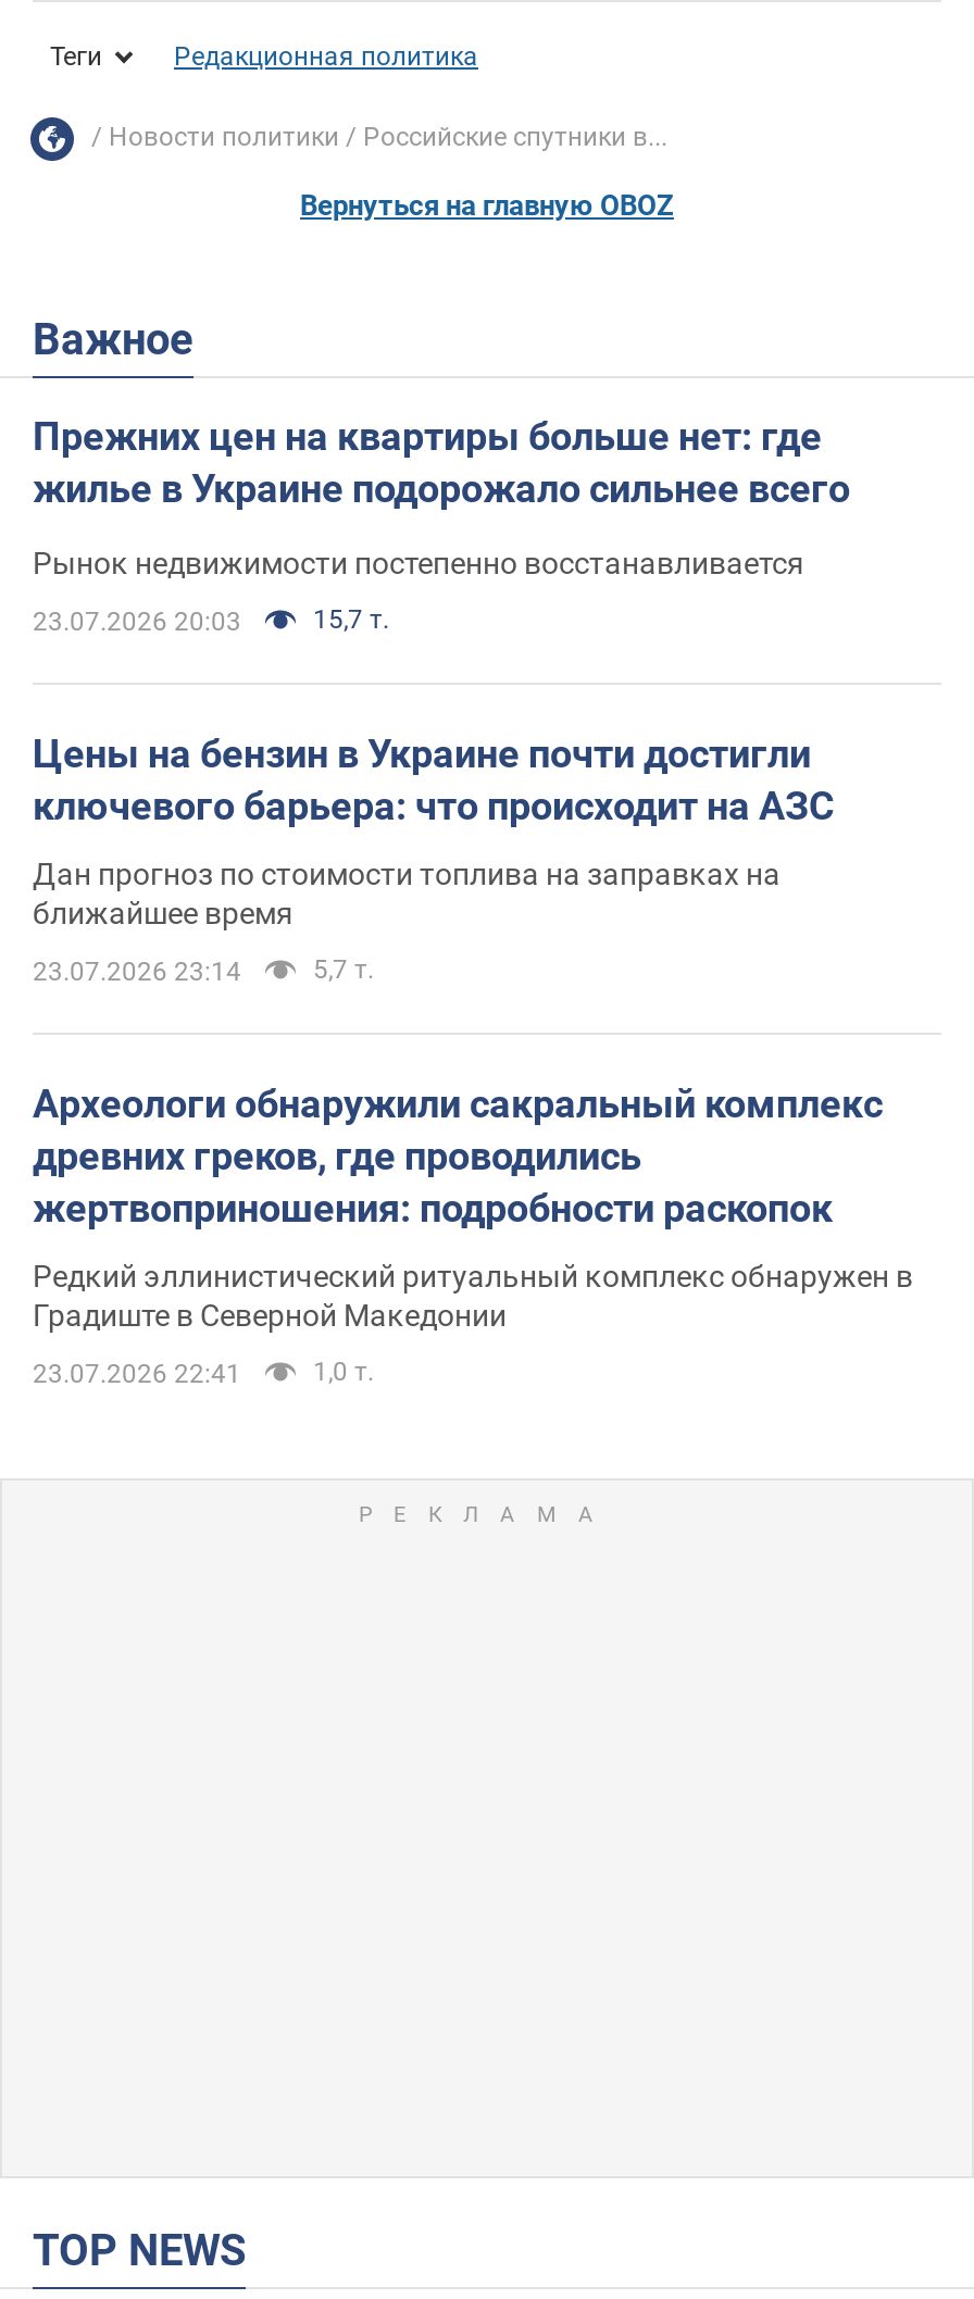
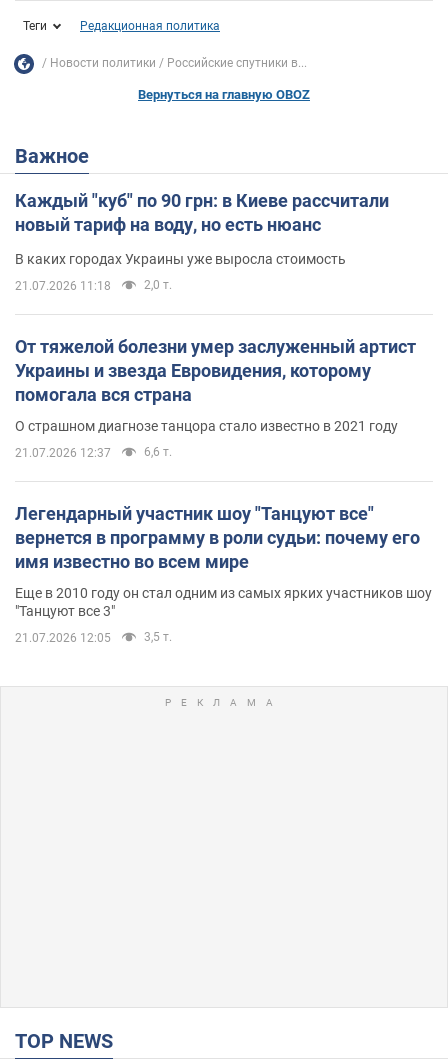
[33,412,850,510] Прежних цен на квартиры больше нет: где | жилье в Украине подорожало сильнее всего -> [15,190,389,235] Каждый "куб" по 90 грн: в Киеве рассчитали | новый тариф на воду, но есть нюанс
[33,545,804,580] Рынок недвижимости постепенно восстанавливается -> [15,251,346,267] В каких городах Украины уже выросла стоимость
[33,604,389,636] 23.07.2026 20:03 | 15,7 т. -> [15,278,172,293] 21.07.2026 11:18 | 2,0 т.
[33,730,835,828] Цены на бензин в Украине почти достигли | ключевого барьера: что происходит на АЗС -> [15,336,416,405] От тяжелой болезни умер заслуженный артист | Украины и звезда Евровидения, которому | помогала вся страна
[33,856,781,930] Дан прогноз по стоимости топлива на заправках на | ближайшее время -> [15,418,398,434] О страшном диагнозе танцора стало известно в 2021 году
[33,954,374,986] 23.07.2026 23:14 | 5,7 т. -> [15,445,172,460] 21.07.2026 12:37 | 6,6 т.
[33,1080,883,1230] Археологи обнаружили сакральный комплекс | древних греков, где проводились | жертвоприношения: подробности раскопок -> [15,503,420,572] Легендарный участник шоу "Танцуют все" | вернется в программу в роли судьи: почему его | имя известно во всем мире
[33,1258,913,1332] Редкий эллинистический ритуальный комплекс обнаружен в | Градиште в Северной Македонии -> [15,585,432,619] Еще в 2010 году он стал одним из самых ярких участников шоу | "Танцуют все 3"
[33,1356,374,1389] 23.07.2026 22:41 | 1,0 т. -> [15,630,172,645] 21.07.2026 12:05 | 3,5 т.

